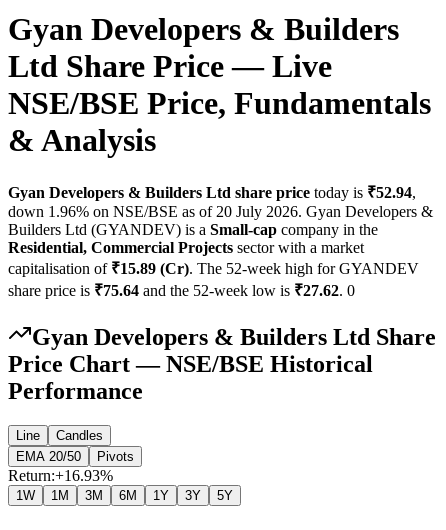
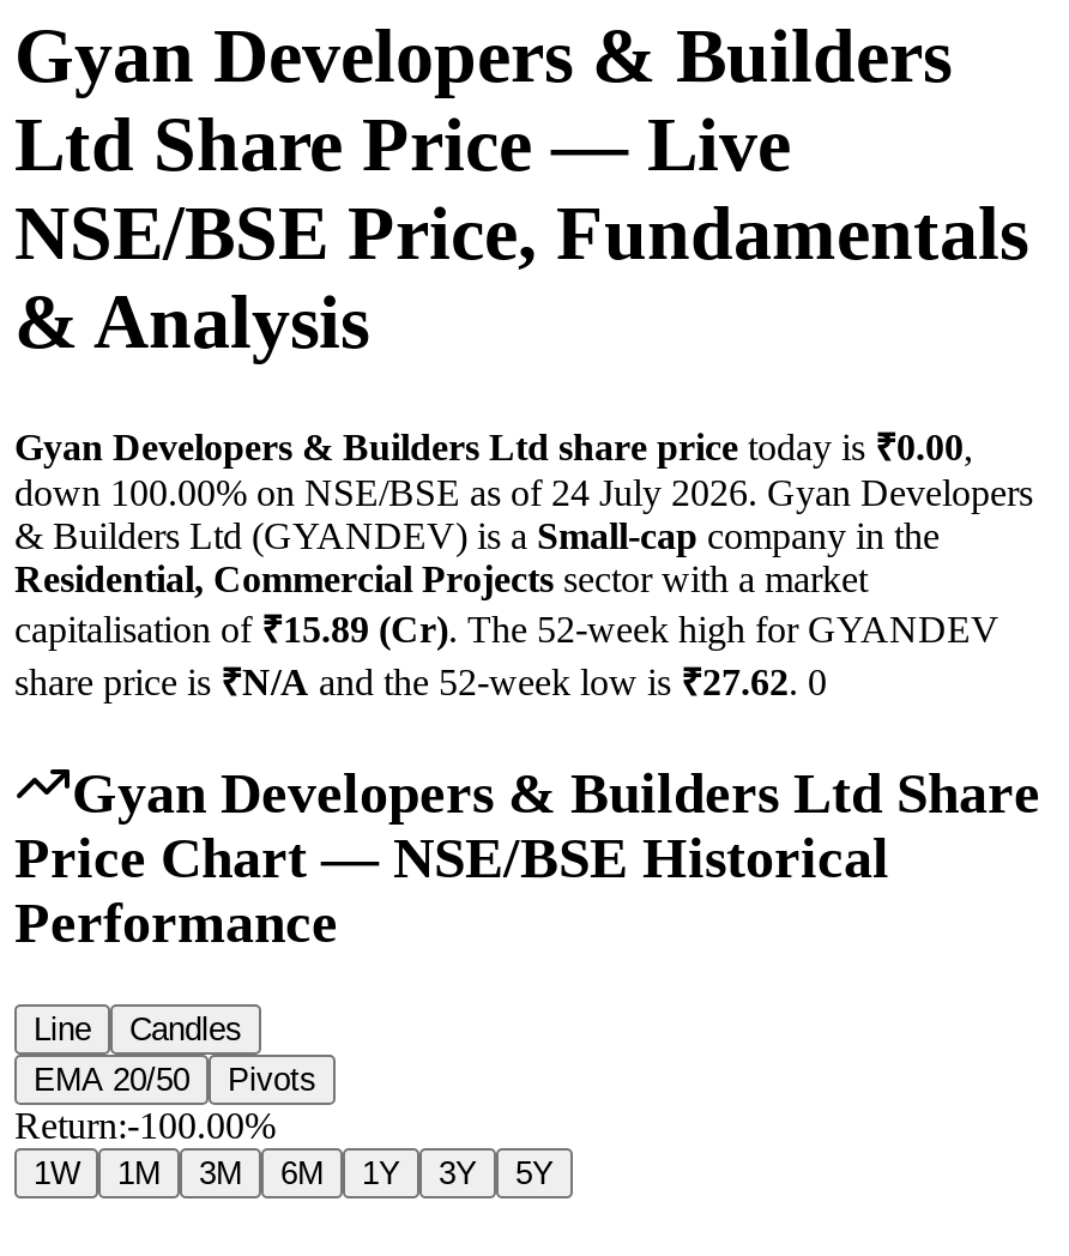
[8,184,433,238] Gyan Developers & Builders Ltd share price today is ₹52.94, | down 1.96% on NSE/BSE as of 20 July 2026. Gyan Developers & | Builders Ltd (GYANDEV) is a Small-cap company in the -> [14,426,1033,556] Gyan Developers & Builders Ltd share price today is ₹0.00, | down 100.00% on NSE/BSE as of 24 July 2026. Gyan Developers | & Builders Ltd (GYANDEV) is a Small-cap company in the
[8,282,355,299] share price is ₹75.64 and the 52-week low is ₹27.62. 0 -> [14,661,827,702] share price is ₹N/A and the 52-week low is ₹27.62. 0
[8,467,113,484] Return:+16.93% -> [14,1104,276,1145] Return:-100.00%

